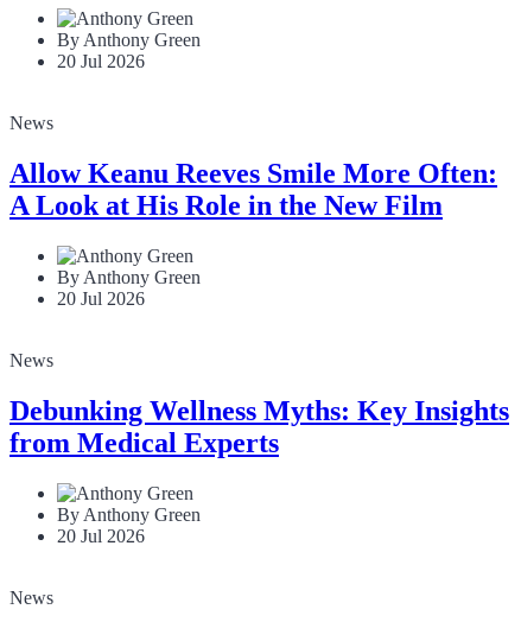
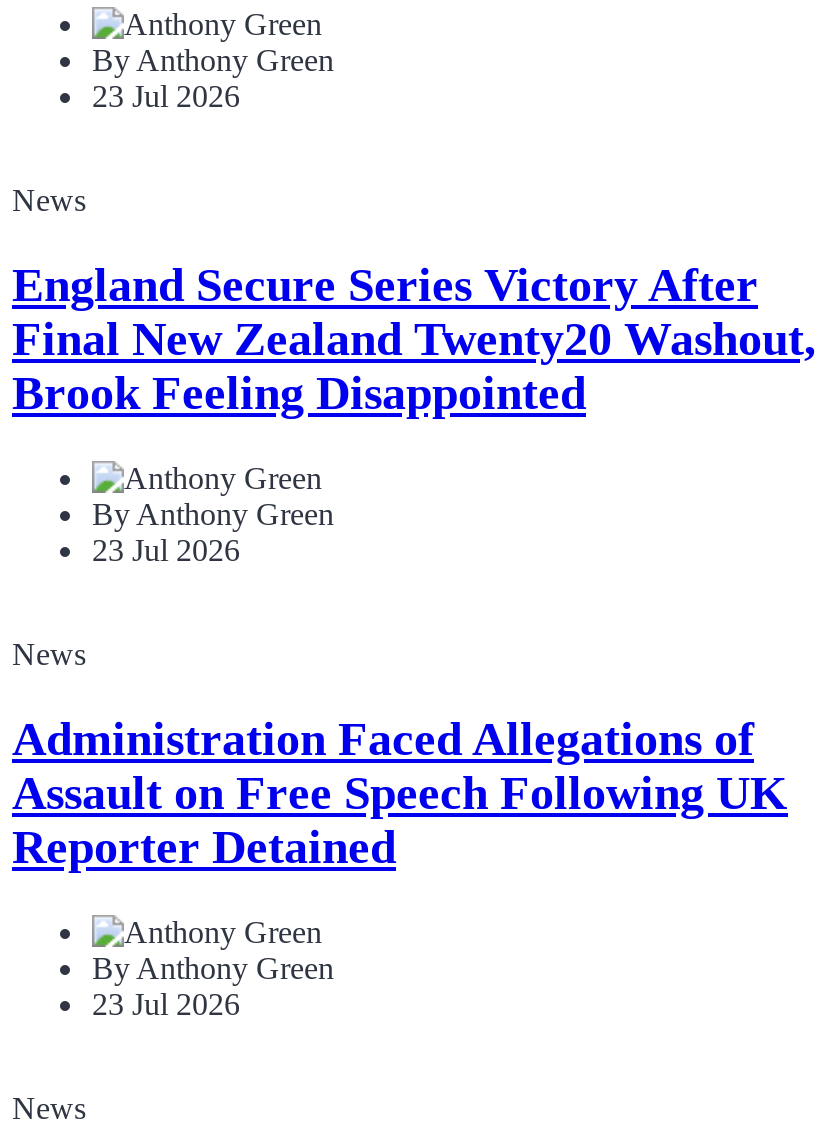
[57,51,145,71] 20 Jul 2026 -> [92,79,240,113] 23 Jul 2026
[9,158,497,221] Allow Keanu Reeves Smile More Often: | A Look at His Role in the New Film -> [12,259,816,419] England Secure Series Victory After | Final New Zealand Twenty20 Washout, | Brook Feeling Disappointed
[57,288,145,309] 20 Jul 2026 -> [92,533,240,567] 23 Jul 2026
[9,395,509,458] Debunking Wellness Myths: Key Insights | from Medical Experts -> [12,713,788,873] Administration Faced Allegations of | Assault on Free Speech Following UK | Reporter Detained
[57,525,145,546] 20 Jul 2026 -> [92,986,240,1020] 23 Jul 2026

